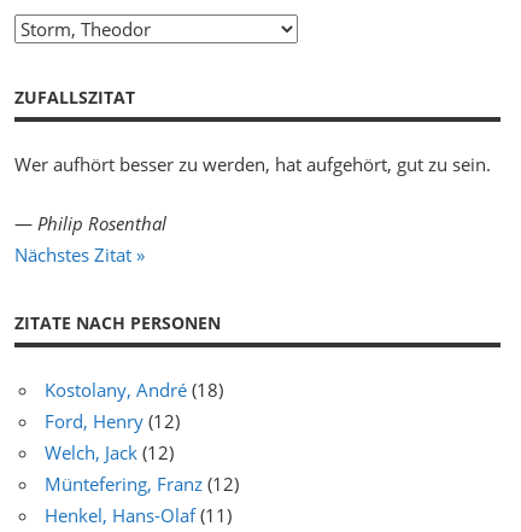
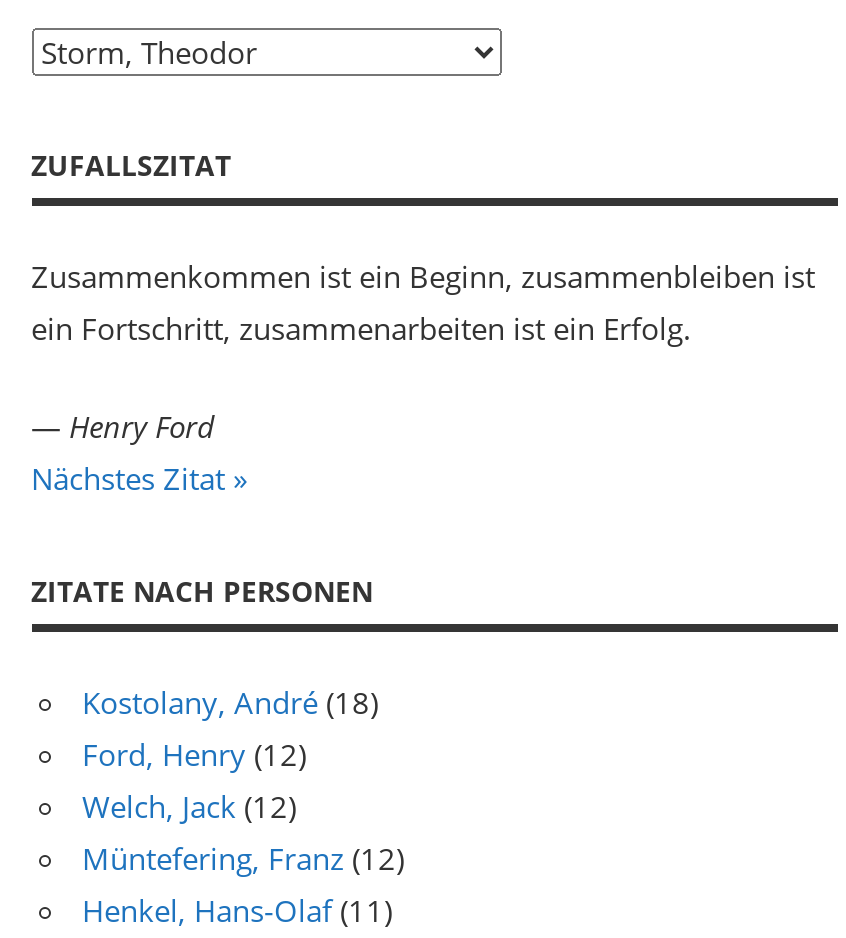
[14,152,490,176] Wer aufhört besser zu werden, hat aufgehört, gut zu sein. -> [31,256,815,348] Zusammenkommen ist ein Beginn, zusammenbleiben ist | ein Fortschritt, zusammenarbeiten ist ein Erfolg.
[14,211,166,235] — Philip Rosenthal -> [31,405,215,445] — Henry Ford

